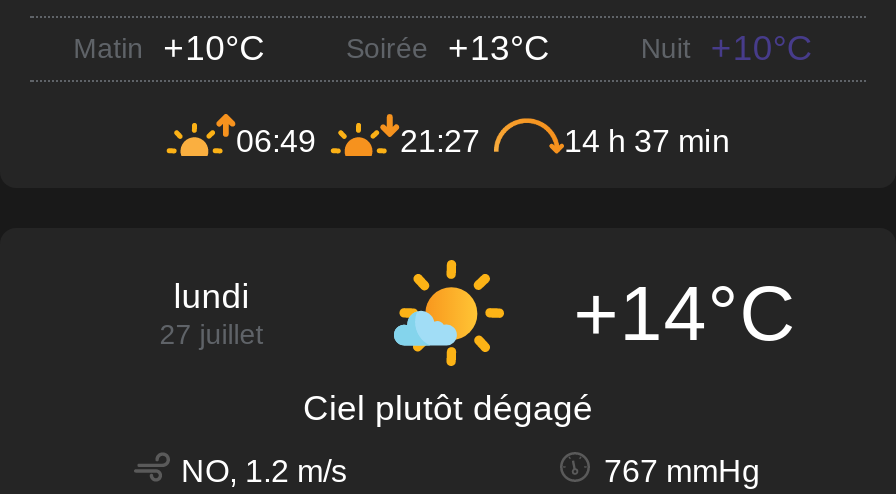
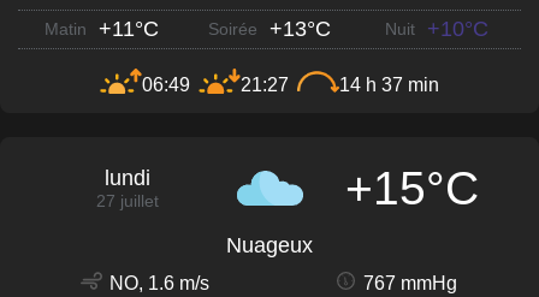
[73,29,265,69] Matin +10°C -> [45,17,159,41] Matin +11°C
[303,258,796,429] [image] | +14°C | Ciel plutôt dégagé -> [226,156,479,258] [image] | +15°C | Nuageux
[181,455,347,489] NO, 1.2 m/s -> [109,273,209,294] NO, 1.6 m/s

